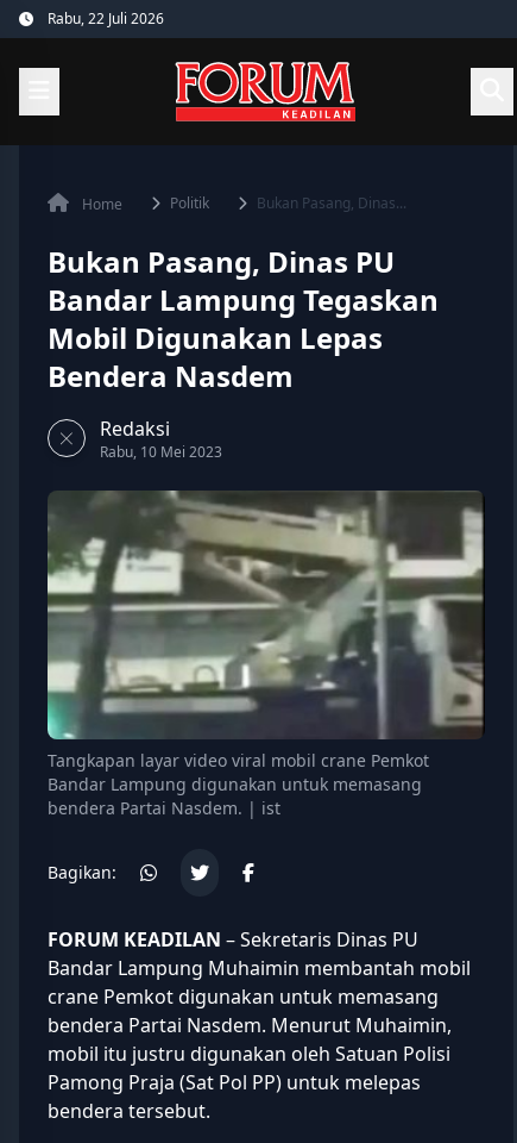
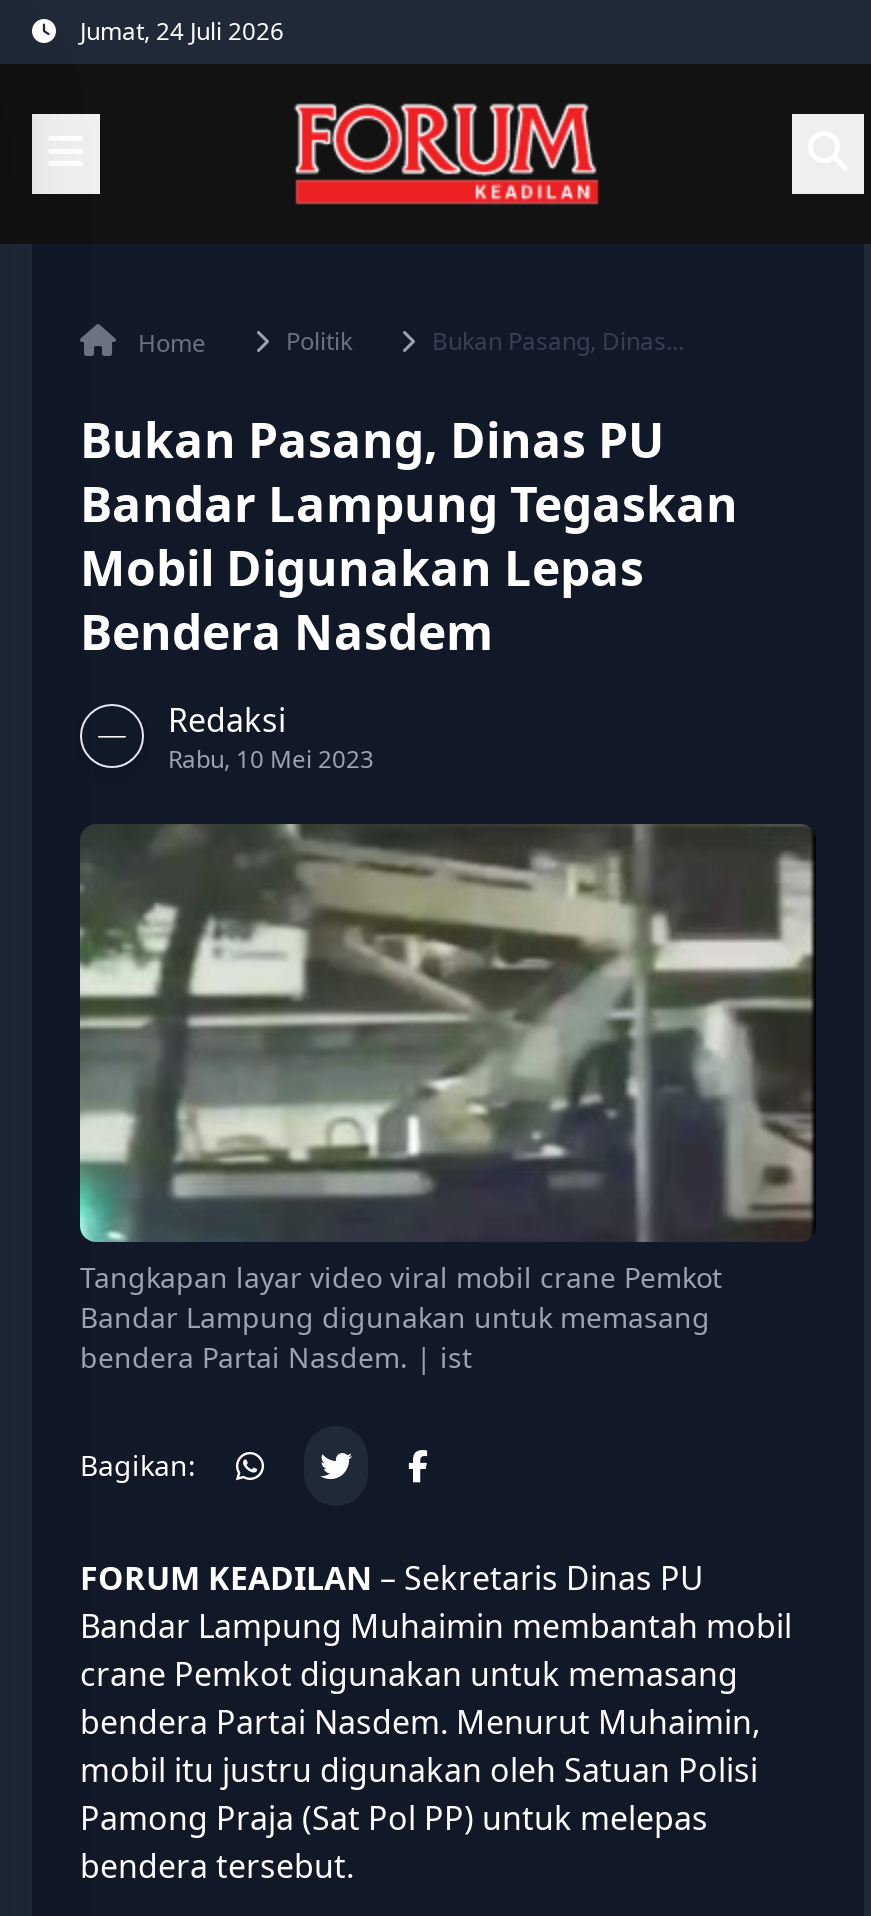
[48,8,164,29] Rabu, 22 Juli 2026 -> [80,14,284,48] Jumat, 24 Juli 2026

